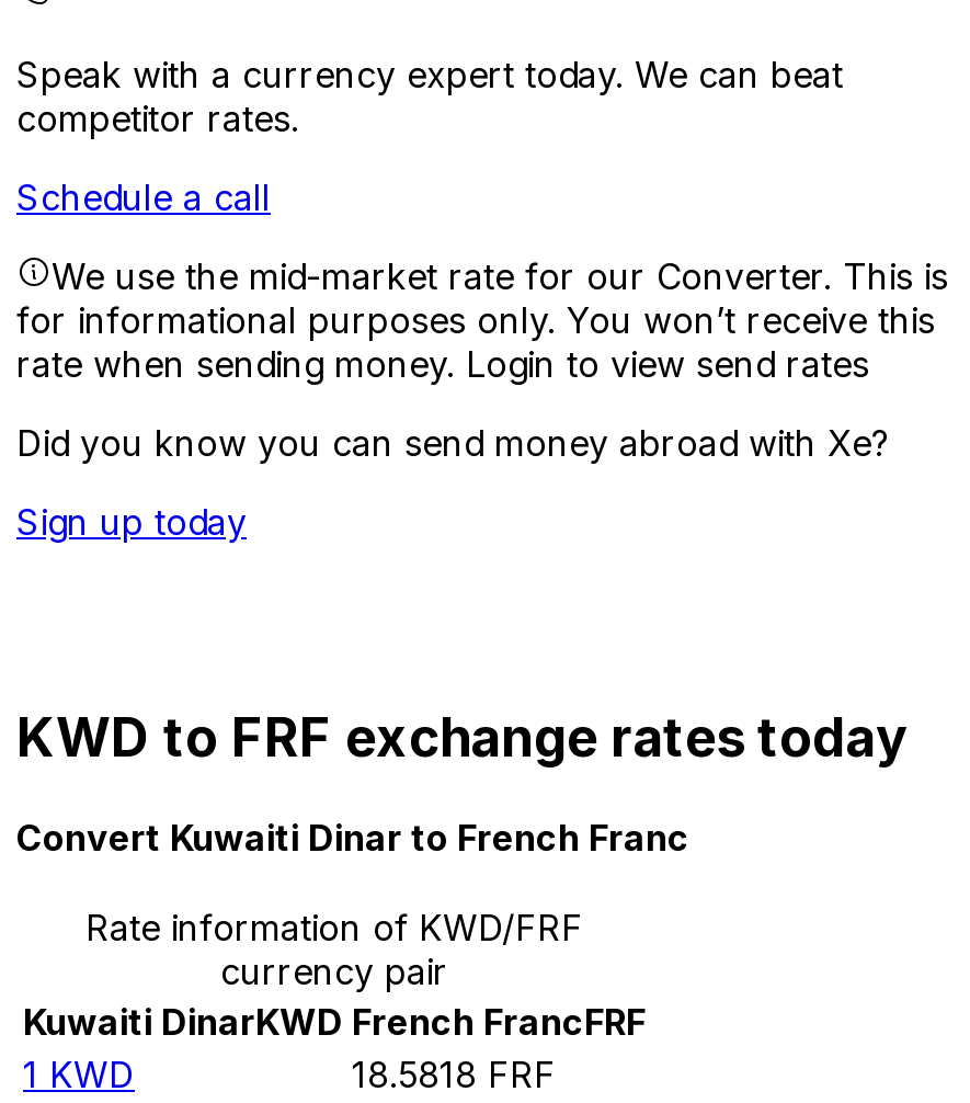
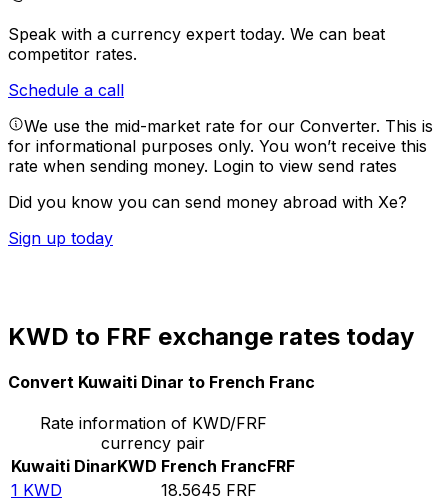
[352,1054,556,1098] 18.5818 FRF -> [161,480,257,500] 18.5645 FRF

